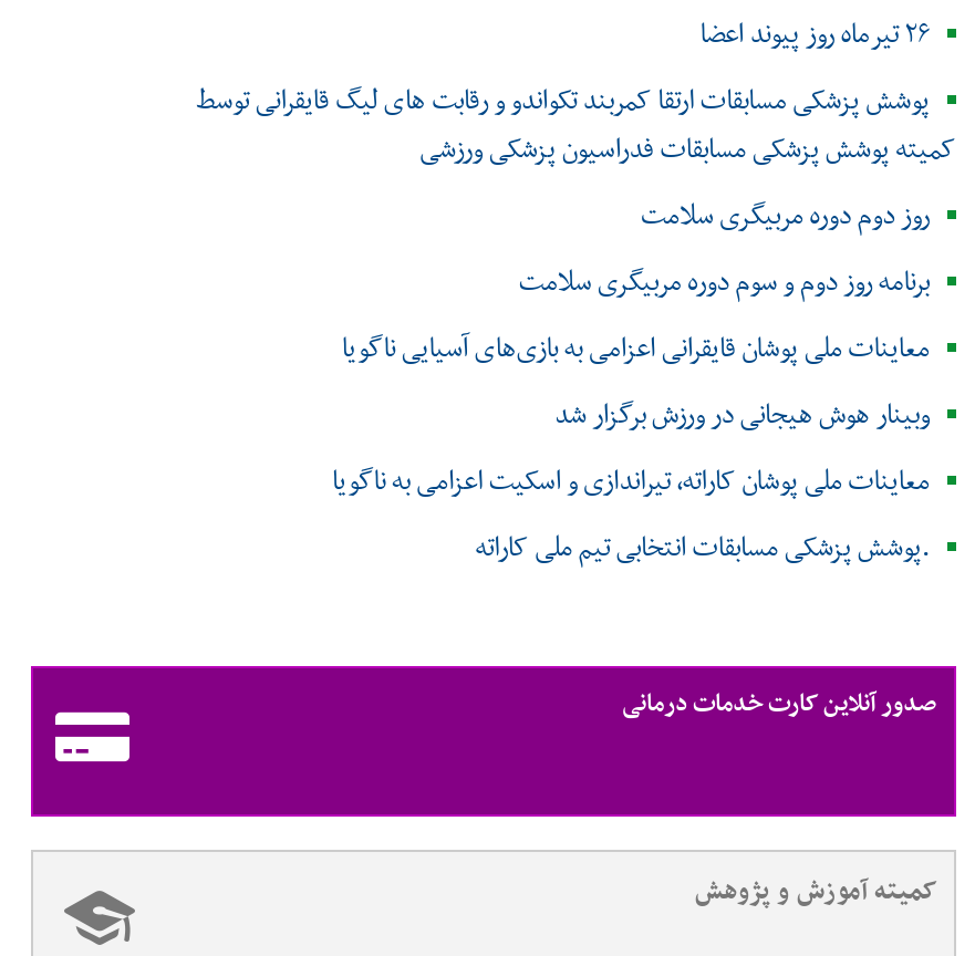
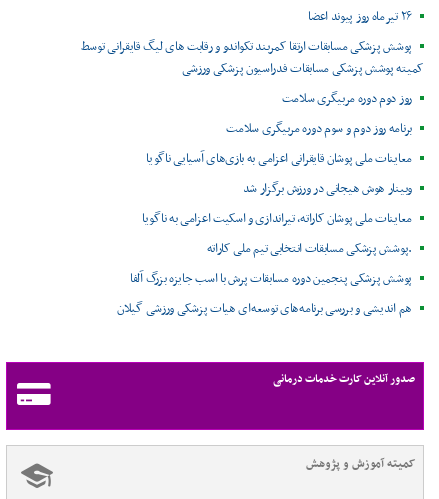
none -> [117,268,412,320] پوشش پزشکی پنجمین دوره مسابقات پرش با اسب جایزه بزرگ آلفا | هم اندیشی و بررسی برنامه‌های توسعه‌ای هیات پزشکی ورزشی گیلان

